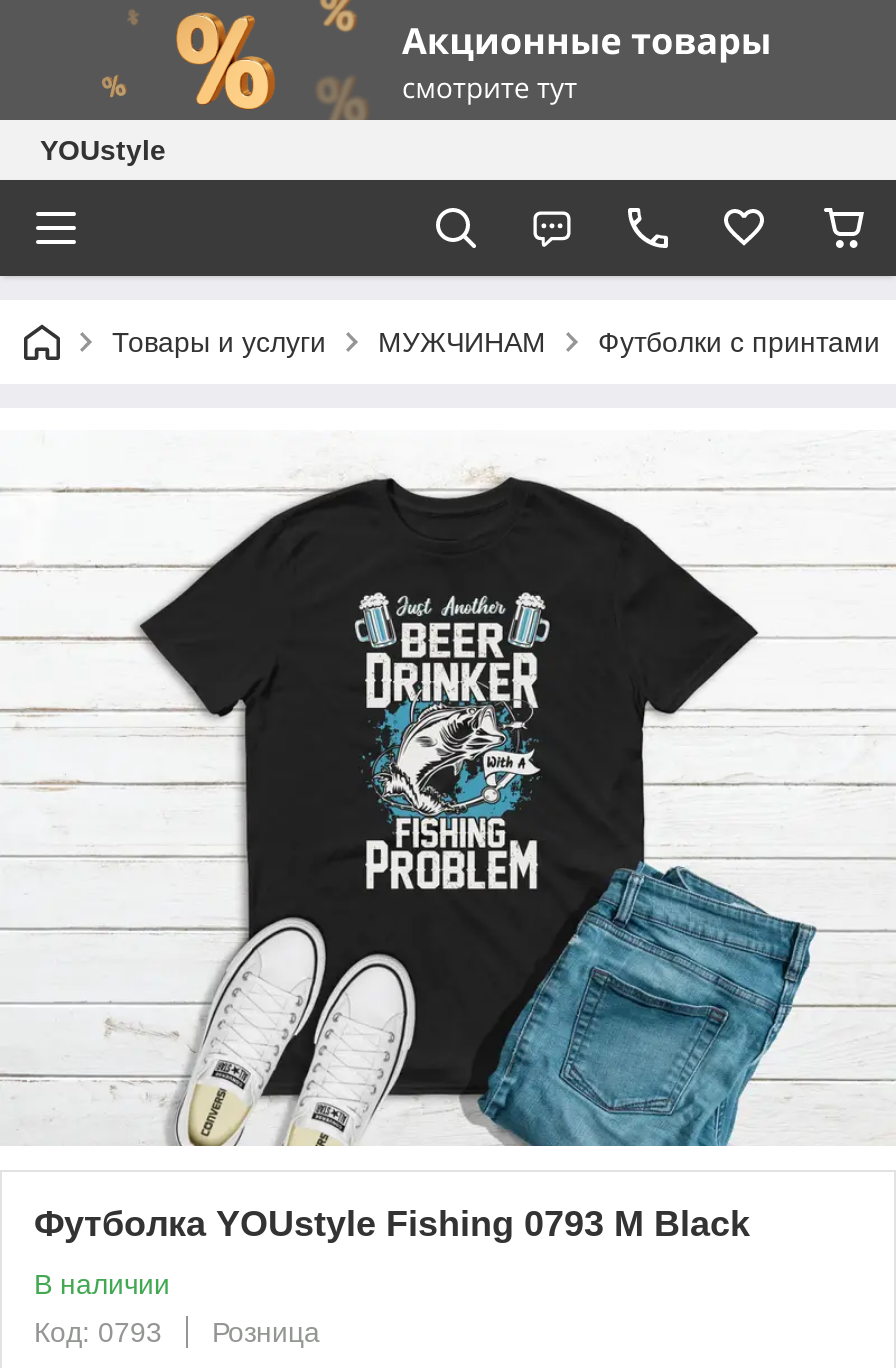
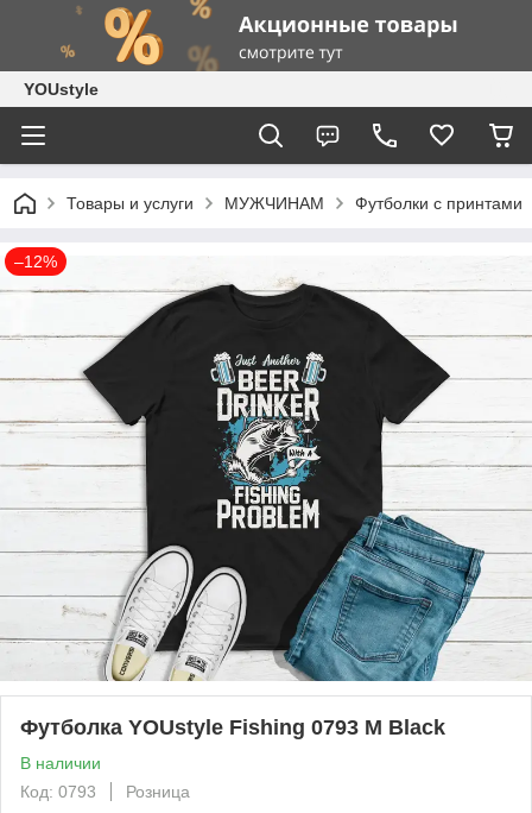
none -> [14,252,57,271] –12%

